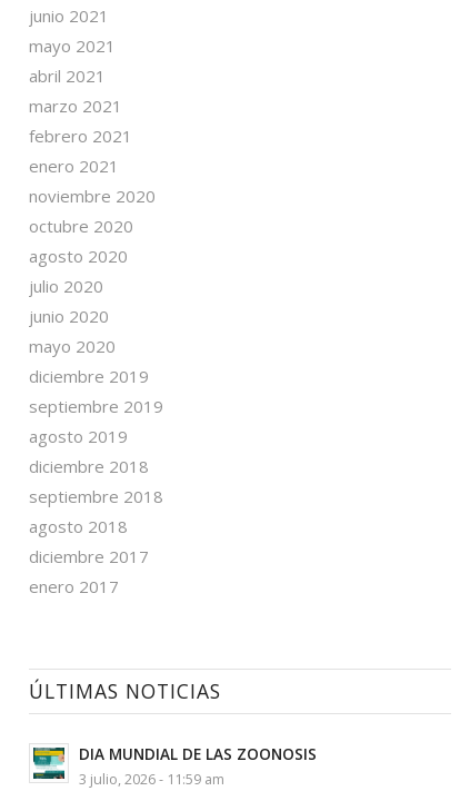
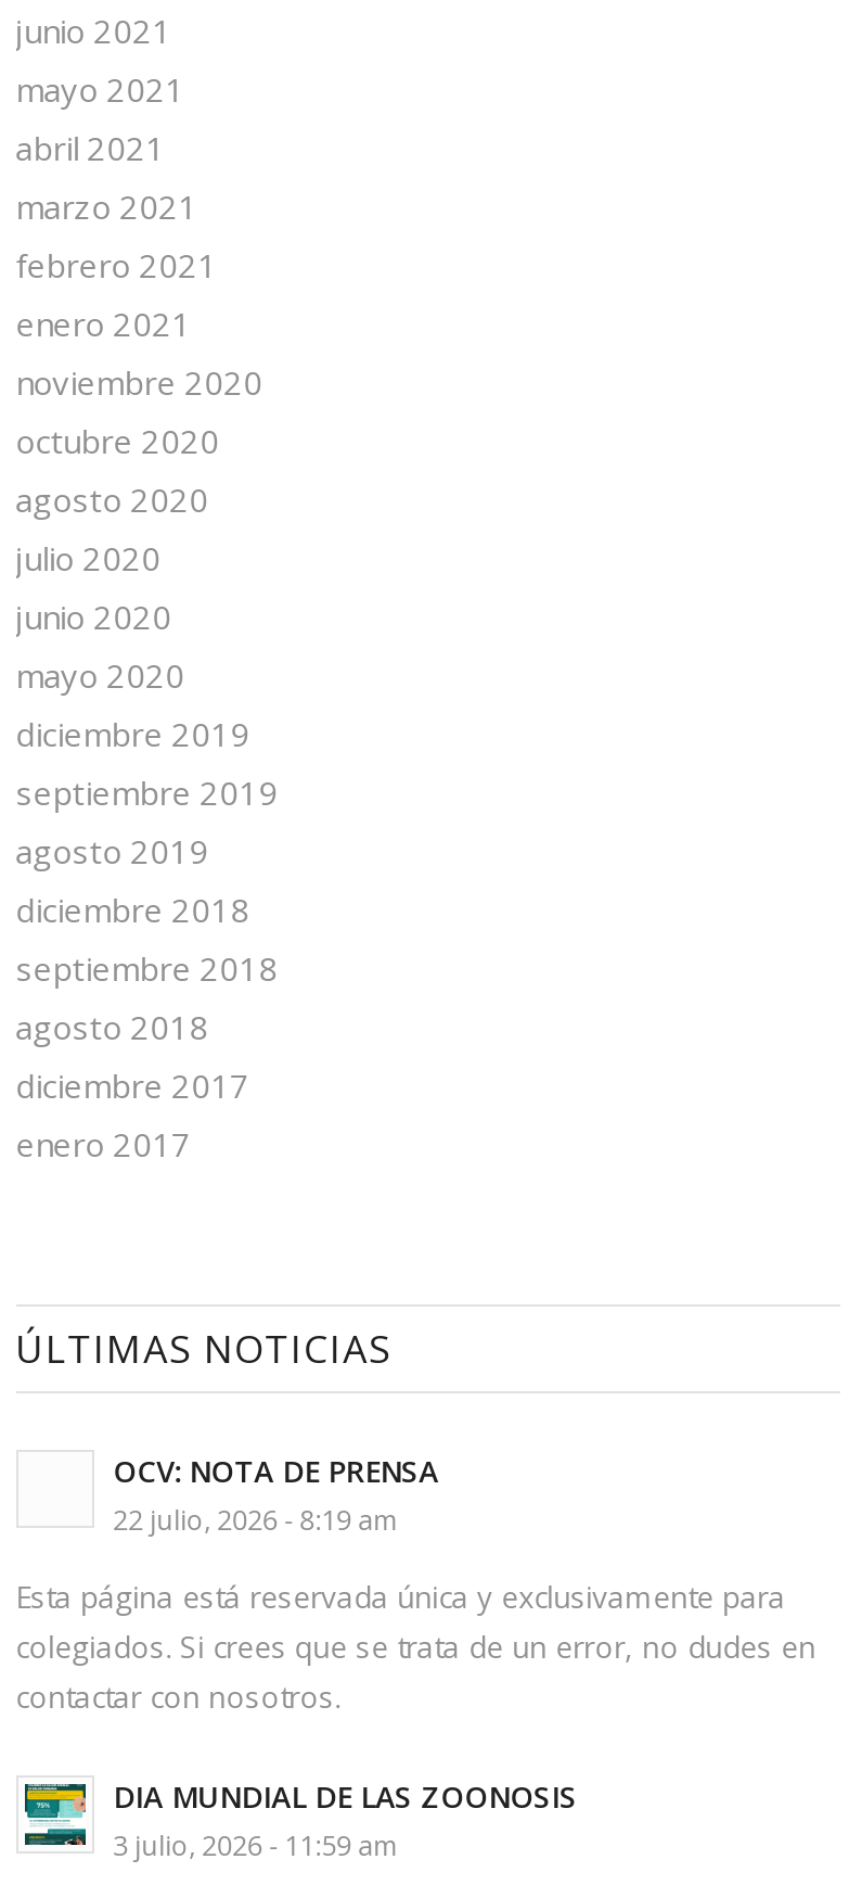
none -> [15,1450,816,1716] OCV: NOTA DE PRENSA | 22 julio, 2026 - 8:19 am | Esta página está reservada única y exclusivamente para | colegiados. Si crees que se trata de un error, no dudes en | contactar con nosotros.

